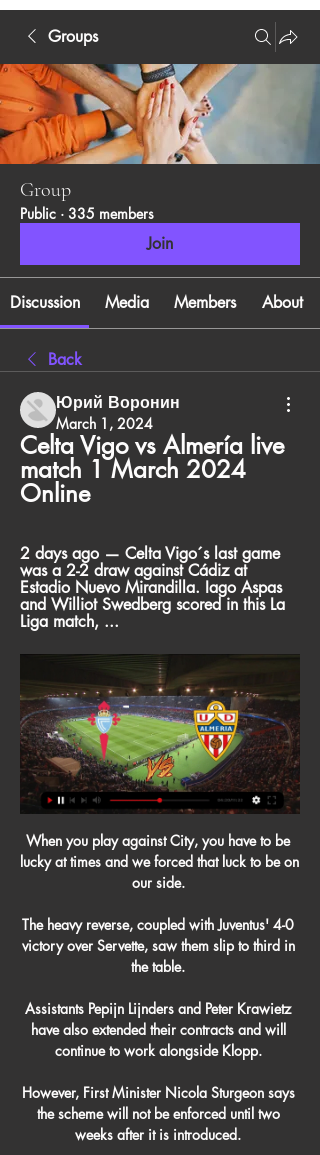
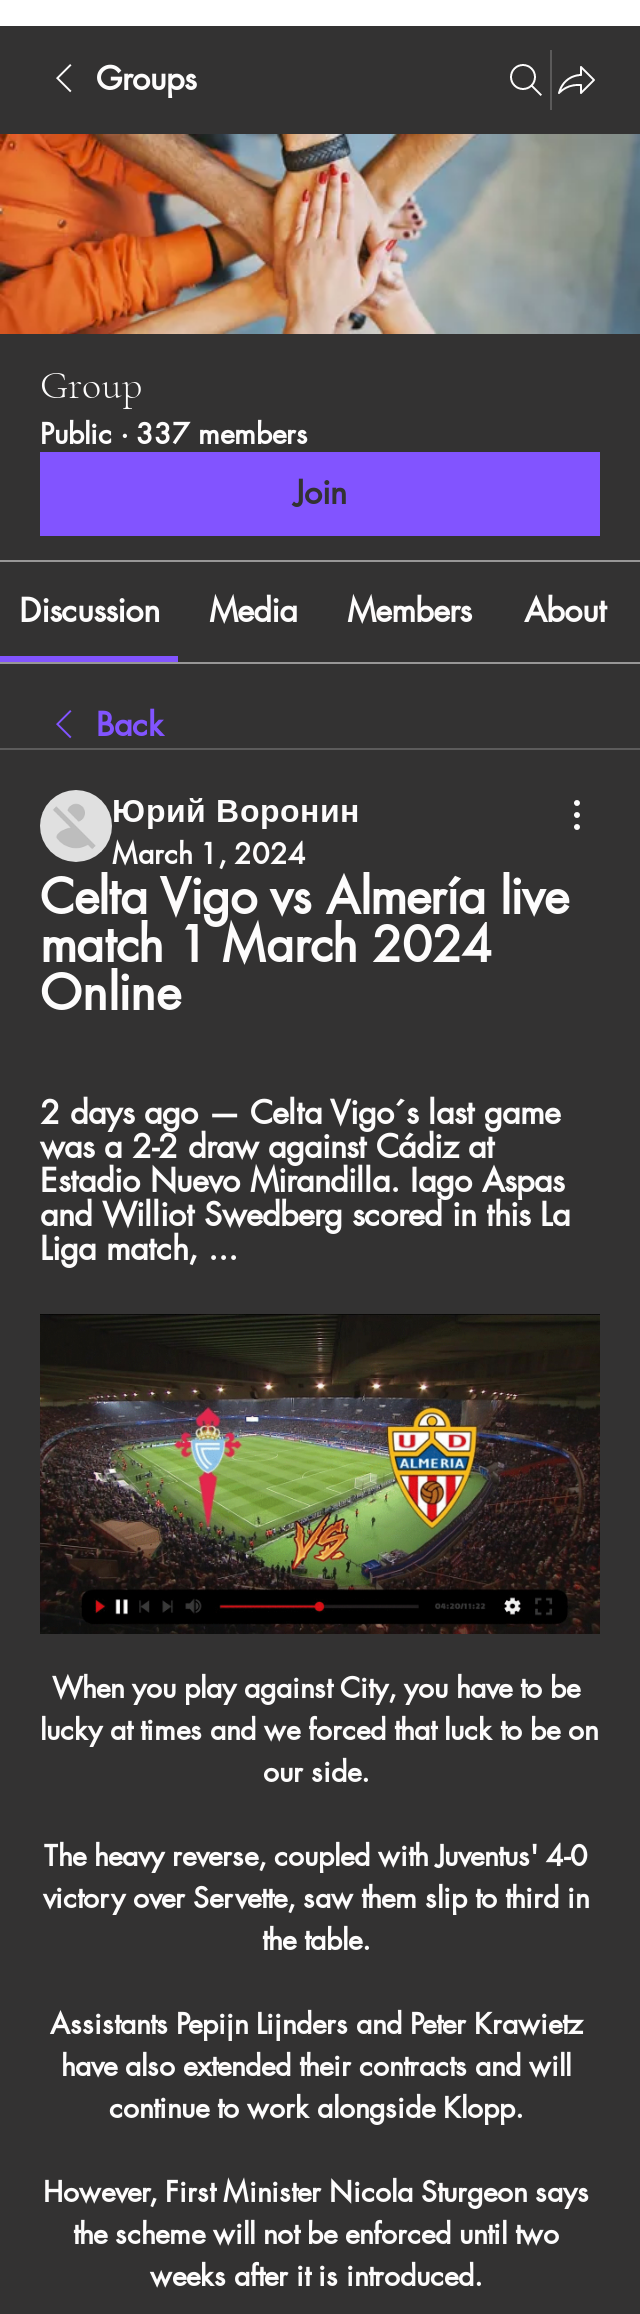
[20,204,154,223] Public · 335 members -> [40,414,308,452] Public · 337 members

